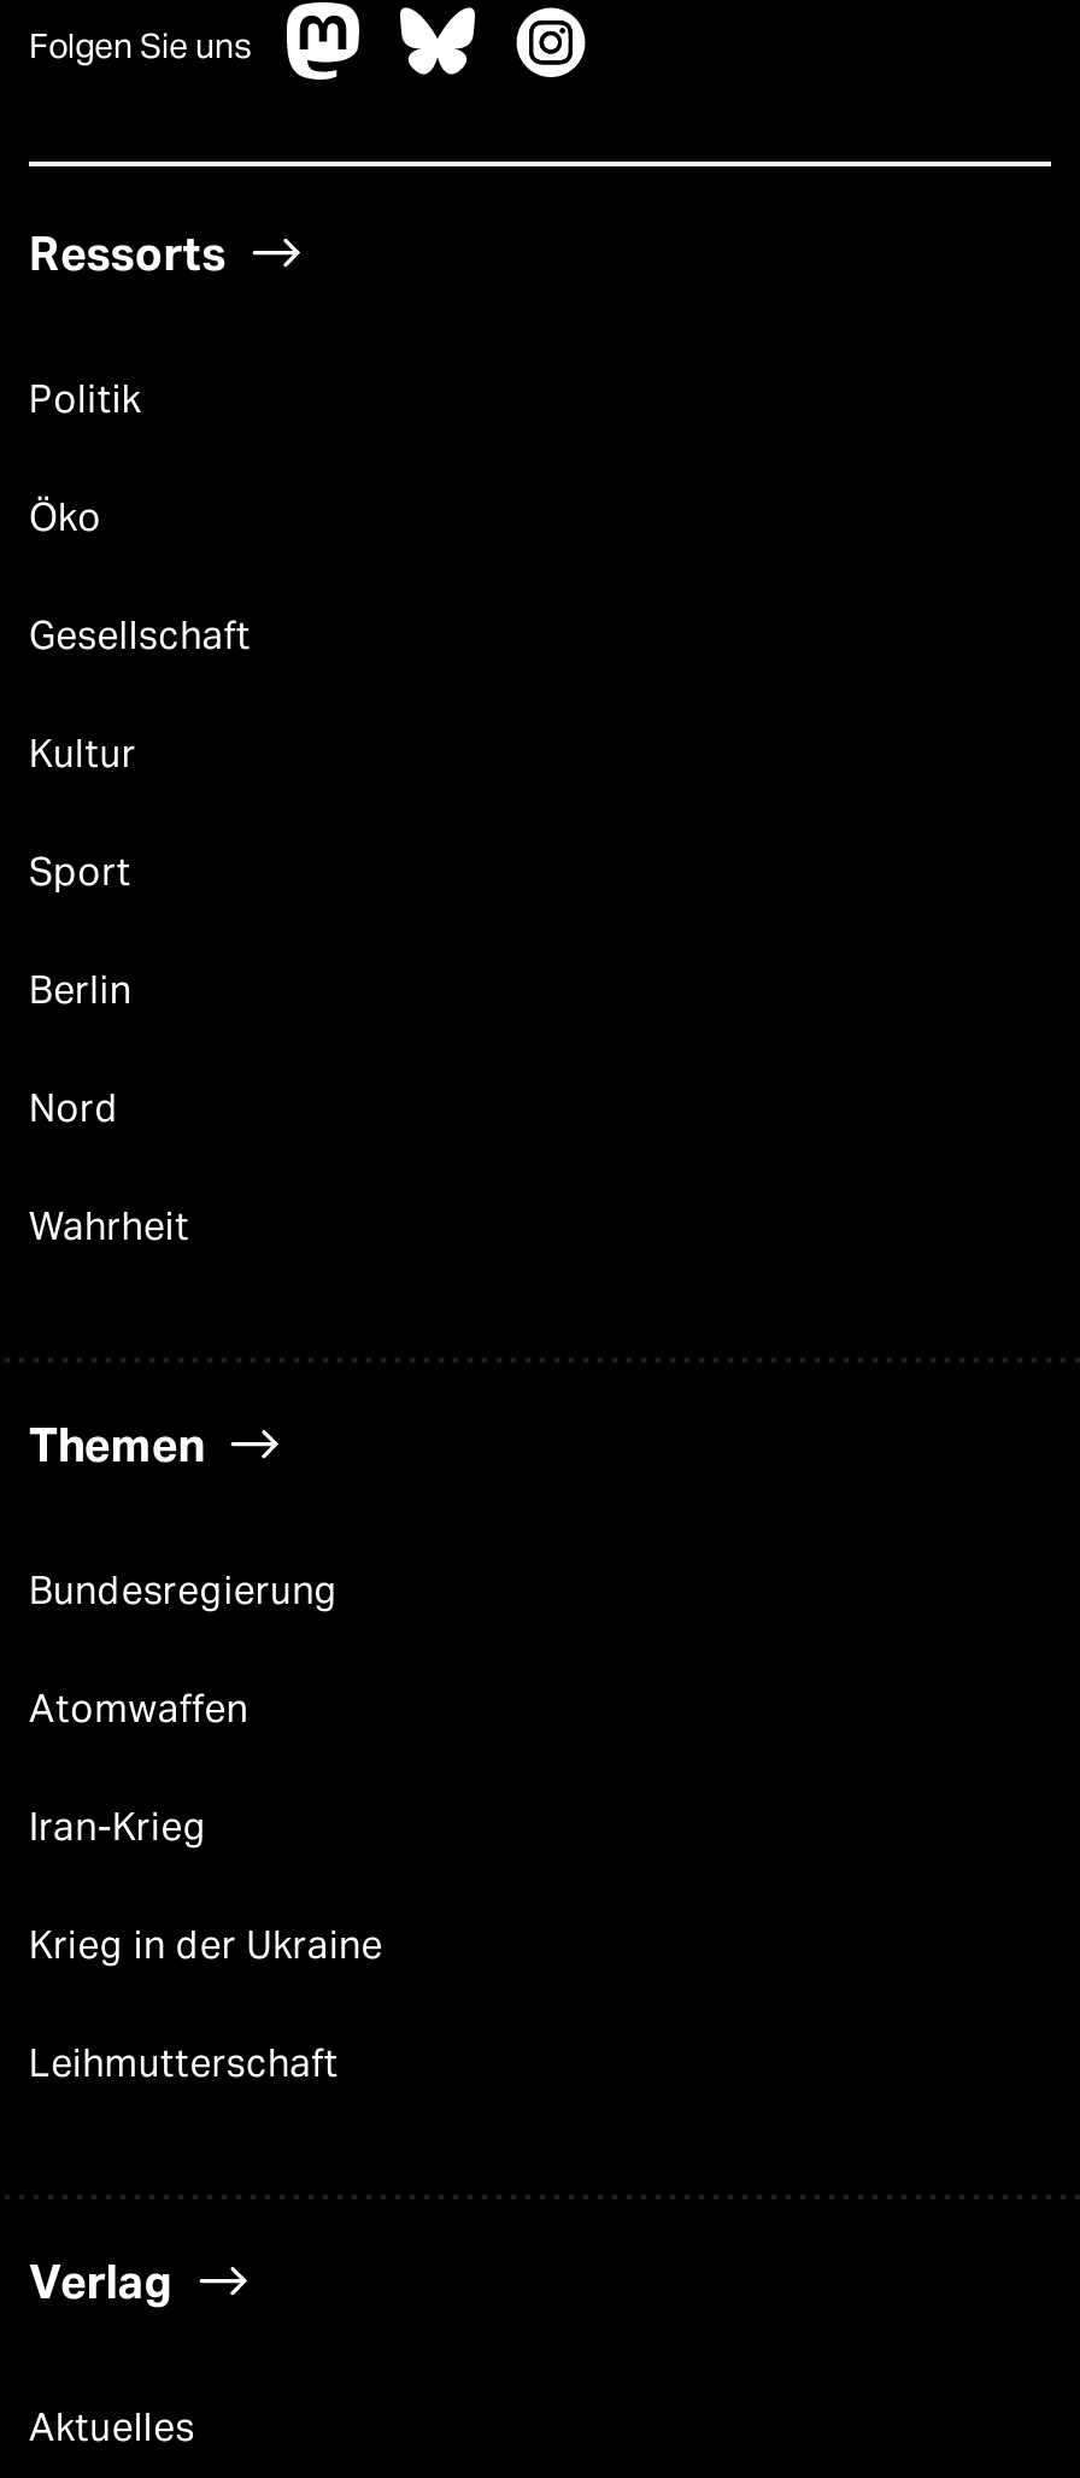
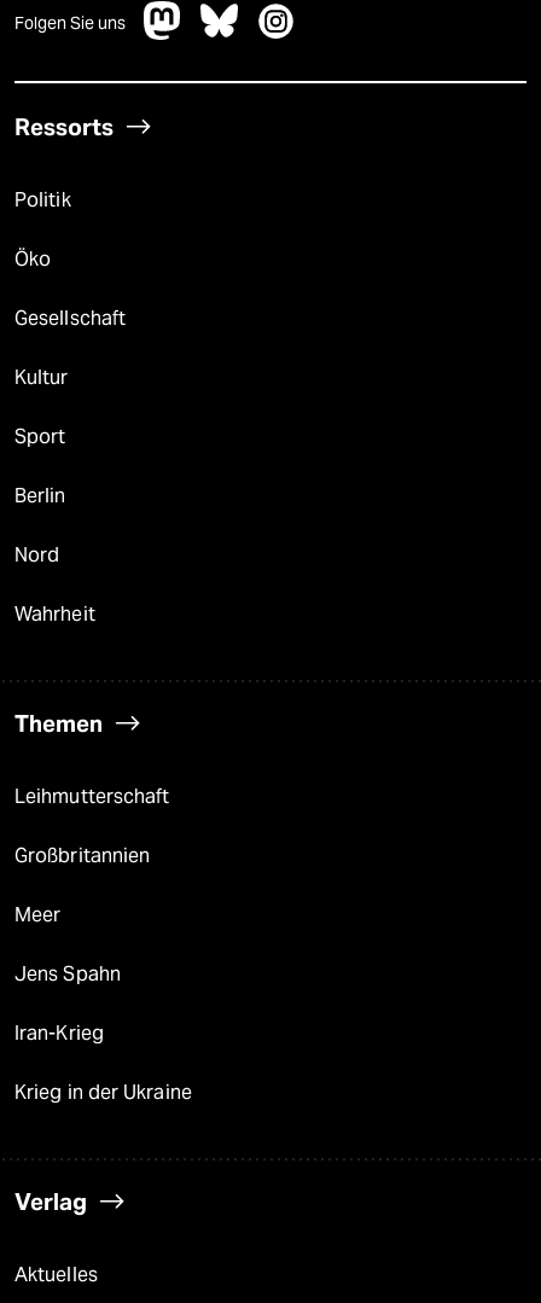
[29,1568,338,1732] Bundesregierung | Atomwaffen -> [14,844,150,985] Großbritannien | Meer | Jens Spahn
moved [29,1804,383,1968] -> [14,1022,192,1104]: Iran-Krieg | Krieg in der Ukraine
moved [29,2040,339,2086] -> [14,785,170,808]: Leihmutterschaft

